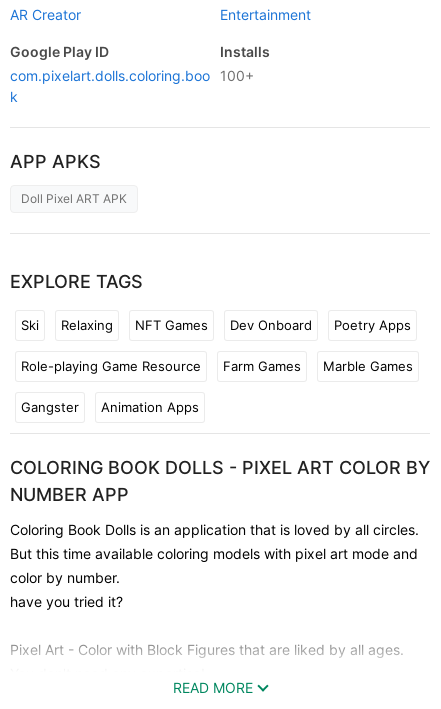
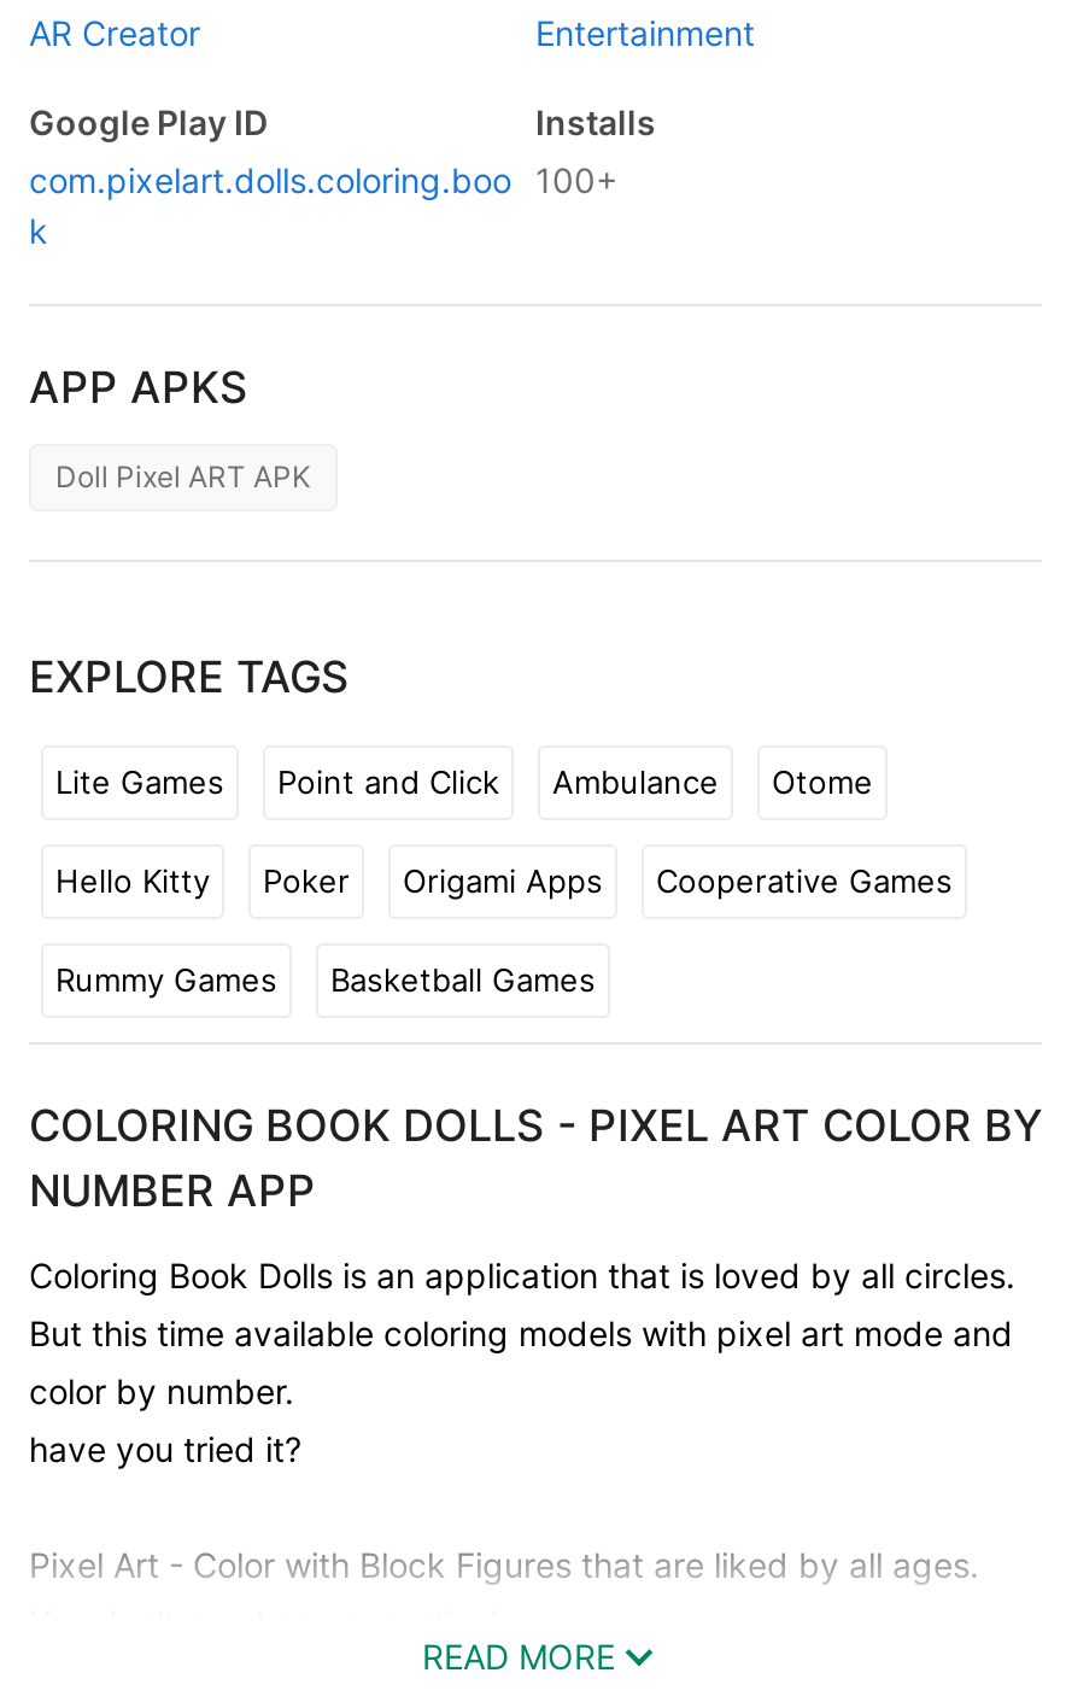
[21,316,411,332] Ski | Relaxing | NFT Games | Dev Onboard | Poetry Apps -> [55,761,873,800] Lite Games | Point and Click | Ambulance | Otome
[21,357,413,373] Role-playing Game Resource | Farm Games | Marble Games -> [55,860,953,899] Hello Kitty | Poker | Origami Apps | Cooperative Games
[21,398,199,414] Gangster | Animation Apps -> [55,959,596,998] Rummy Games | Basketball Games

